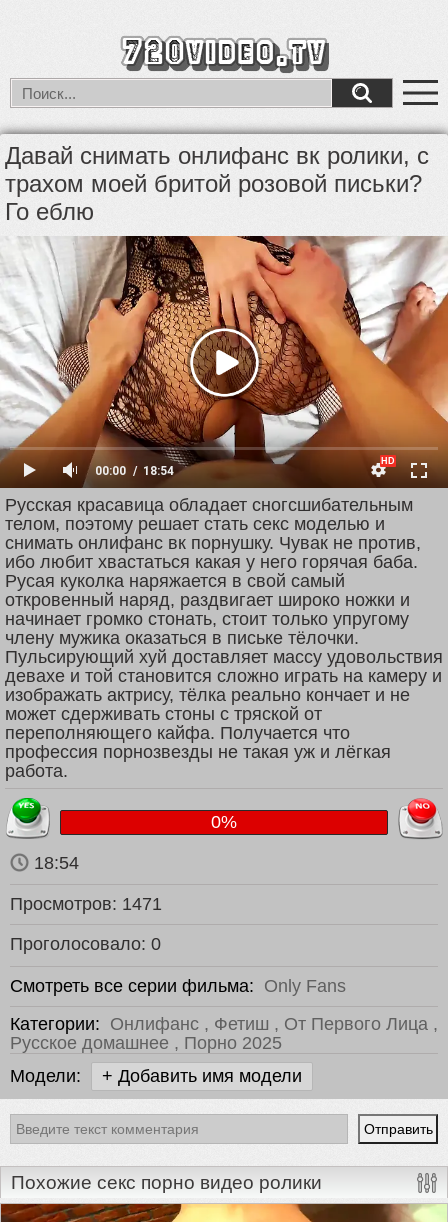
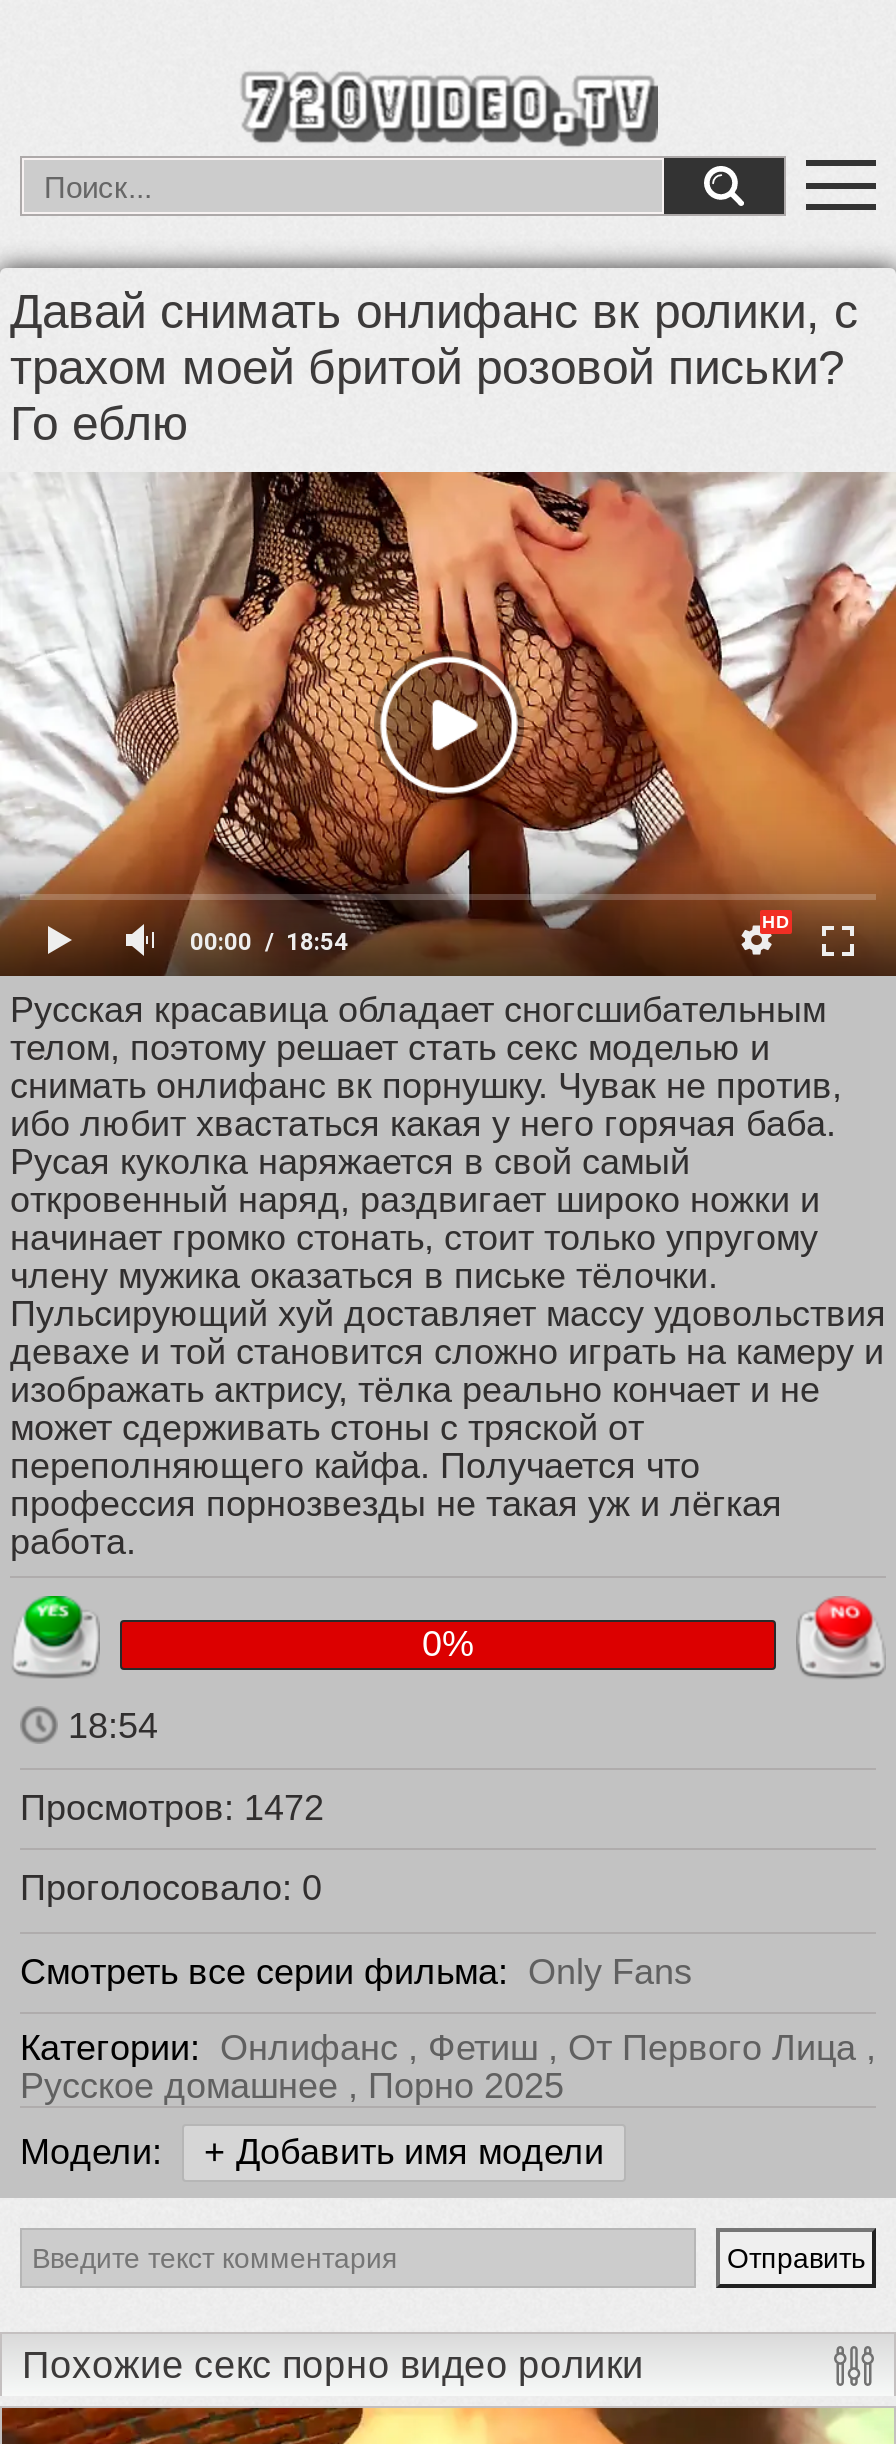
[10,894,162,914] Просмотров: 1471 -> [20,1788,324,1828] Просмотров: 1472

